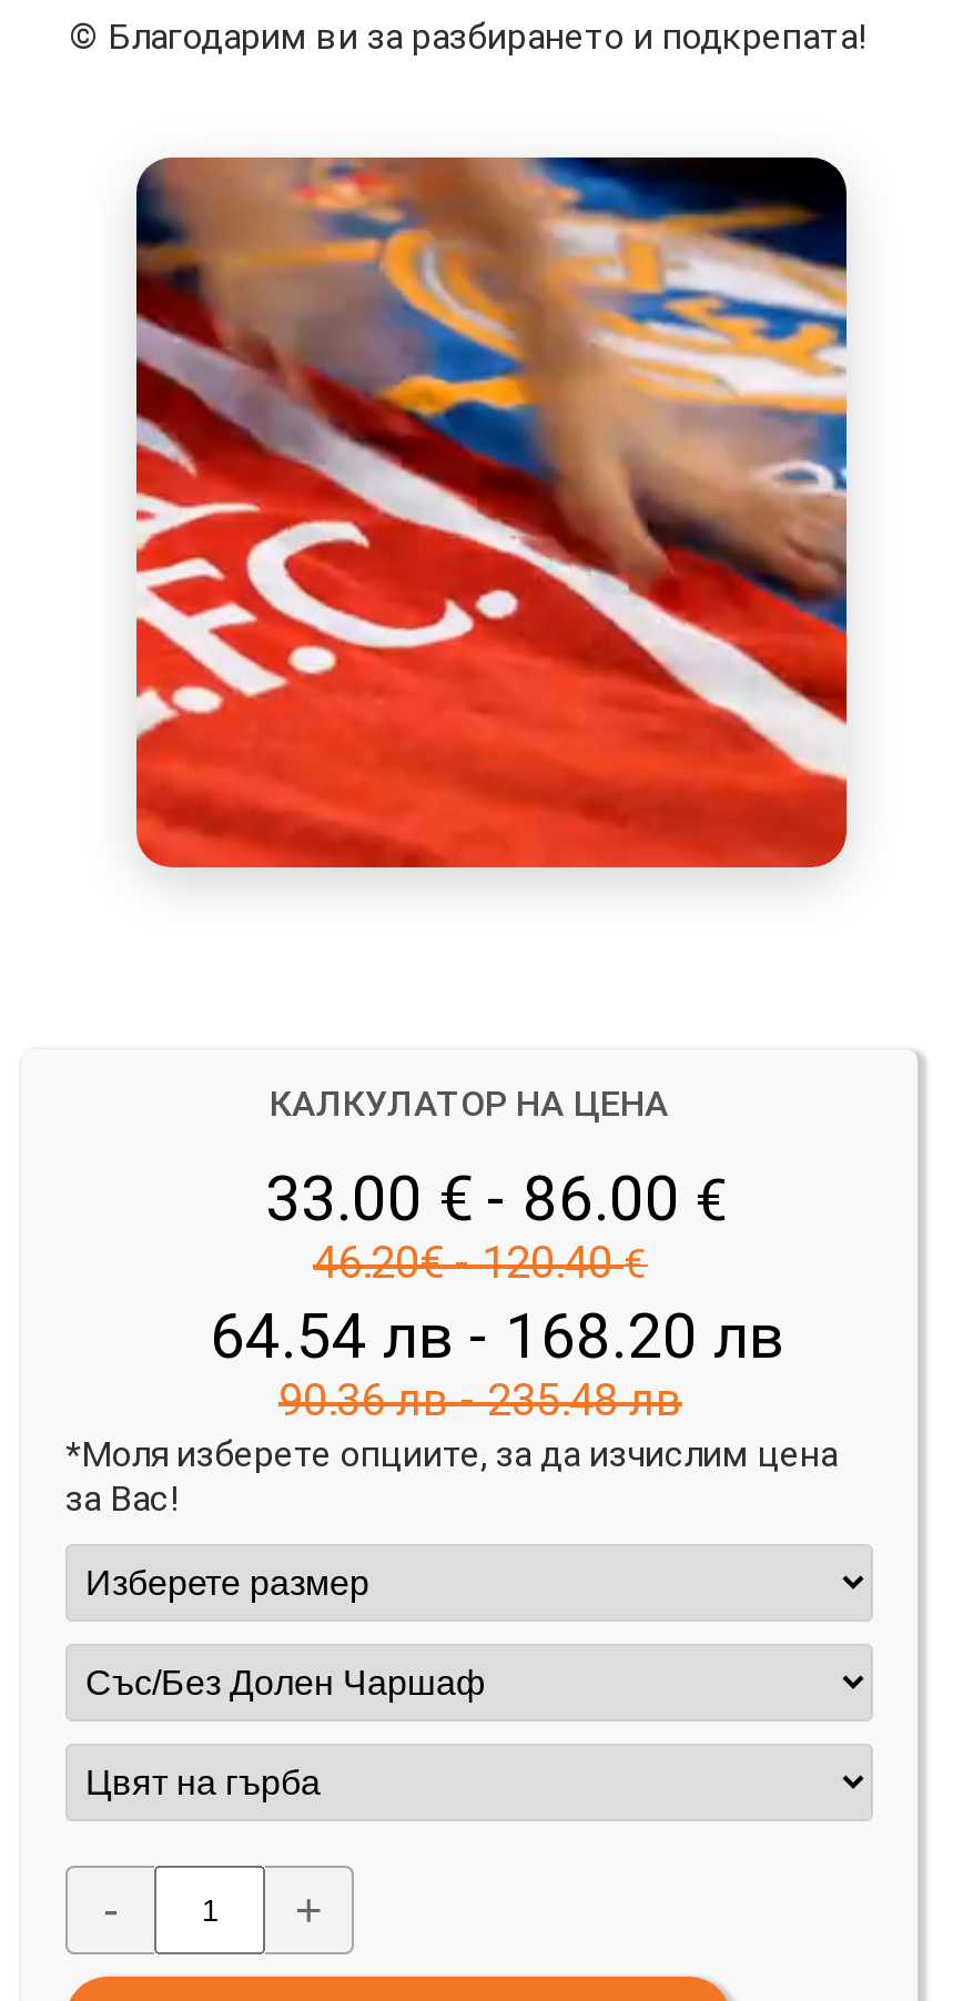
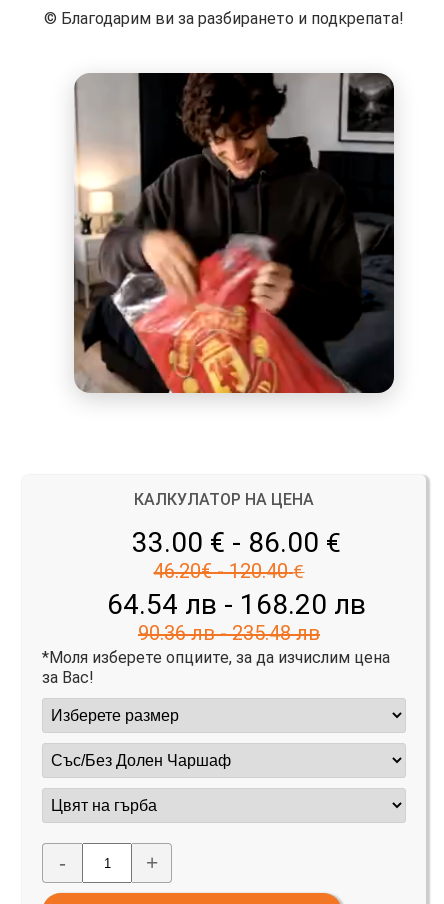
[134,155,849,870] [image] -> [73,72,395,394] [image]

